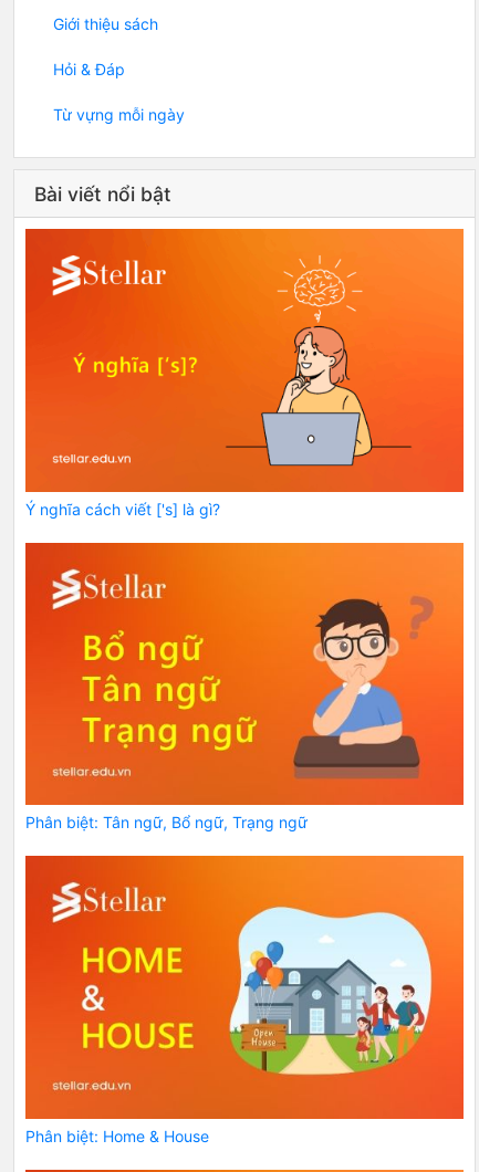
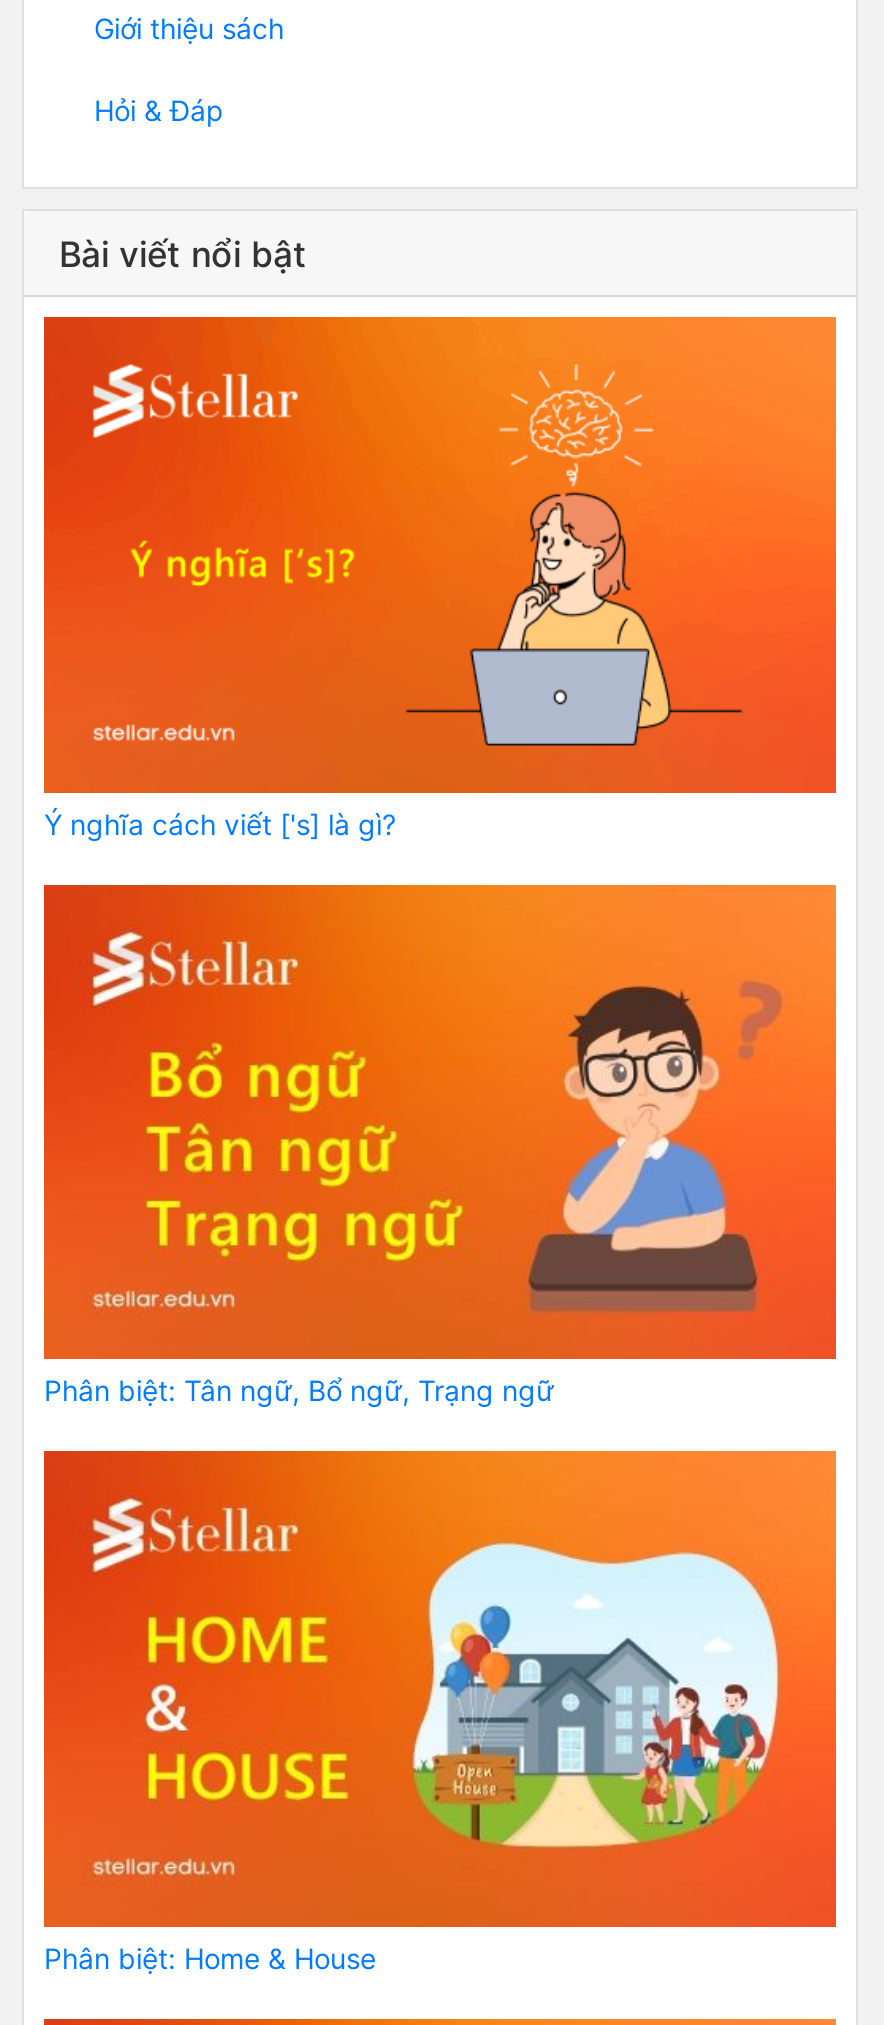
[53,105,185,124] Từ vựng mỗi ngày -> none

